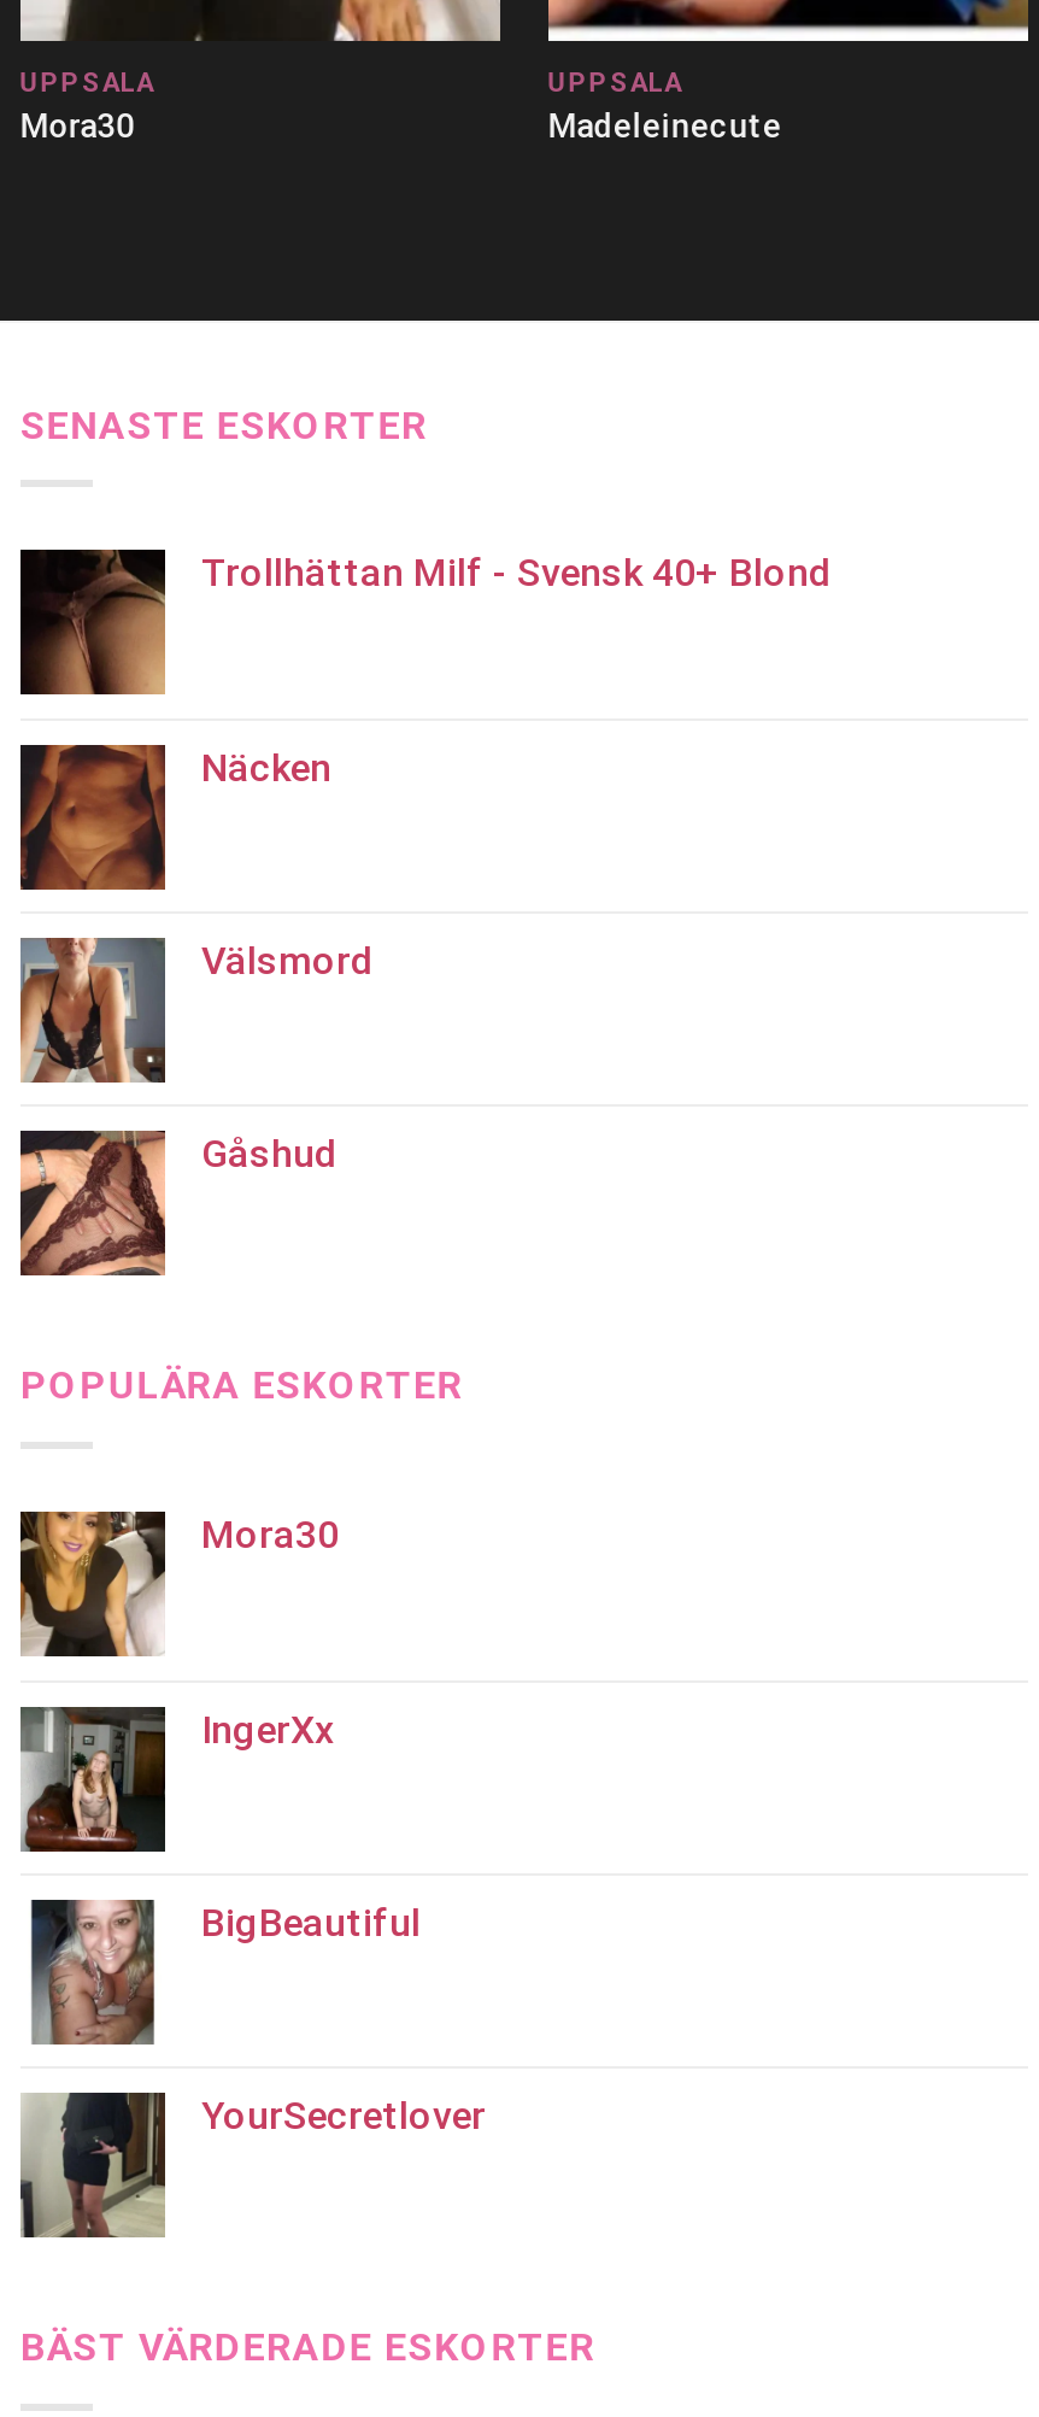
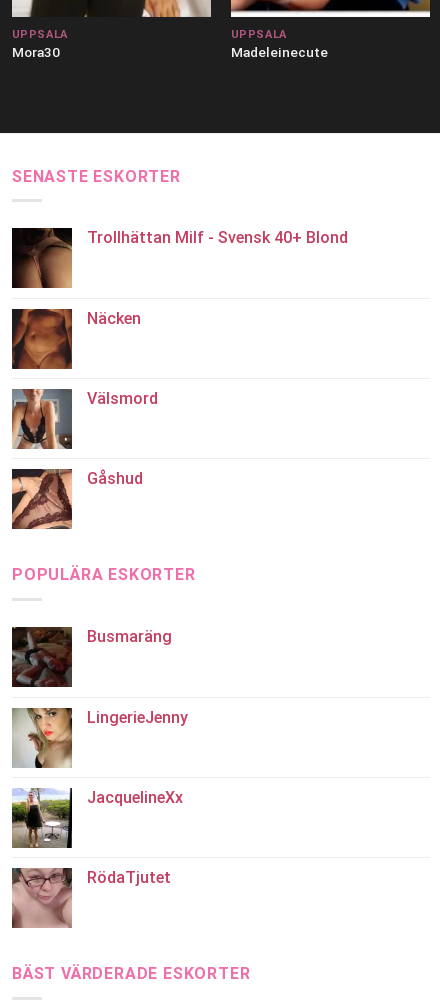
[18,1509,339,1659] [image] | Mora30 -> [11,626,172,688] [image] | Busmaräng
[23,1705,334,1854] [image] | IngerXx -> [12,707,188,769] [image] | LingerieJenny
[20,1897,421,2045] [image] | BigBeautiful -> [11,787,183,849] [image] | JacquelineXx
[18,2090,486,2237] [image] | YourSecretlover -> [11,867,171,928] [image] | RödaTjutet

